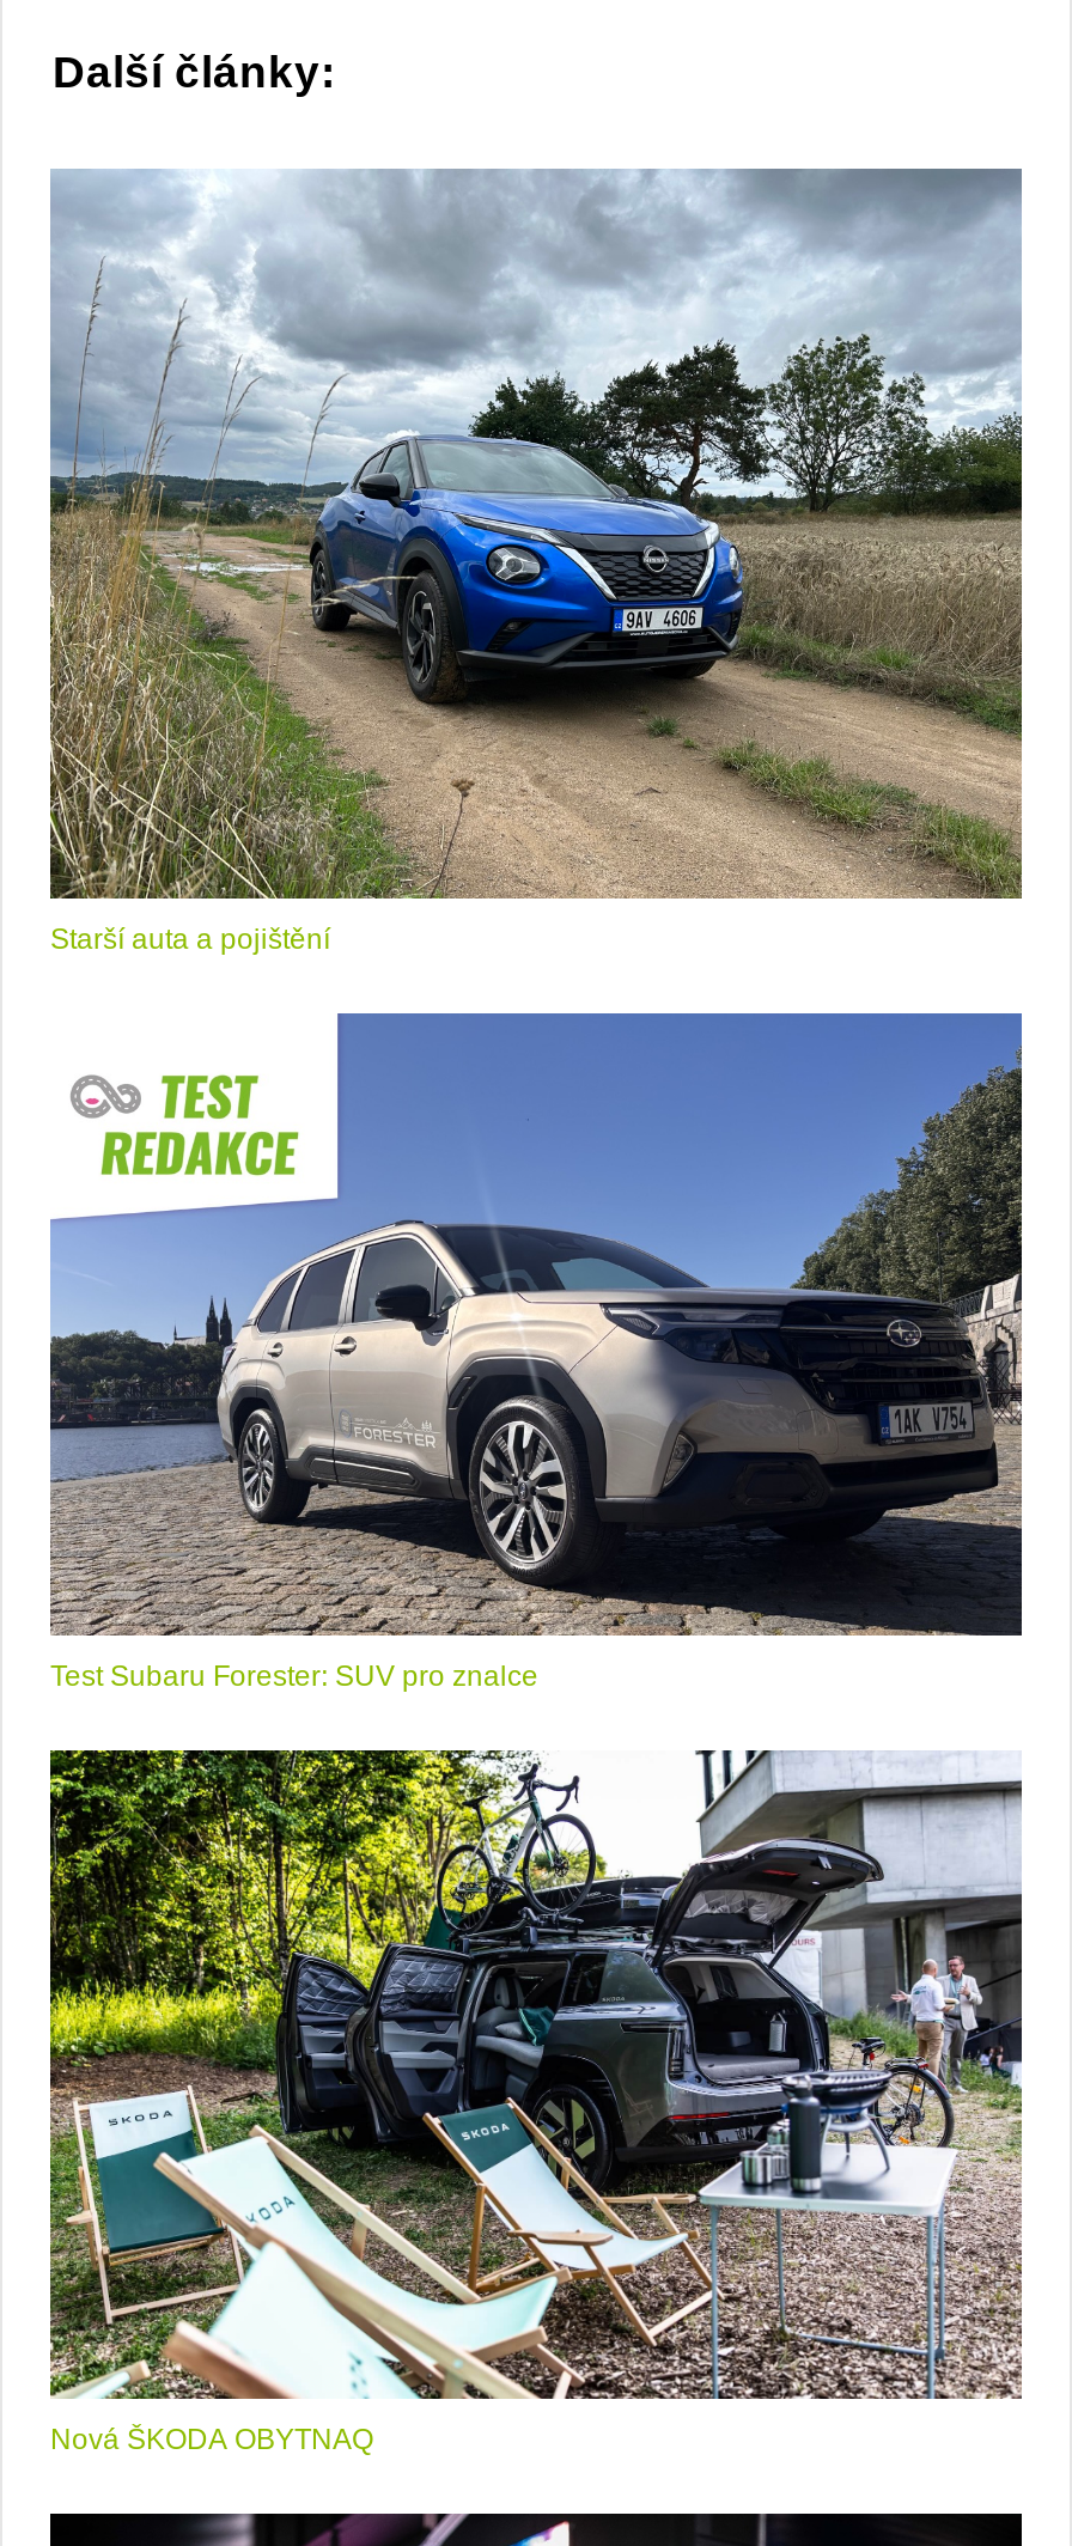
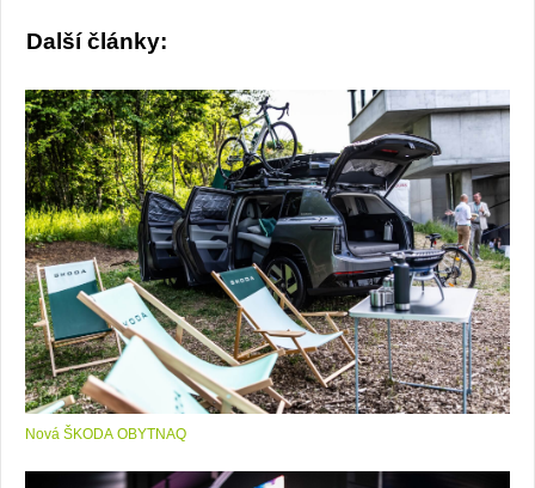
[48,169,1024,955] [image] | Starší auta a pojištění -> none
[48,1011,1024,1692] [image] | Test Subaru Forester: SUV pro znalce -> none

